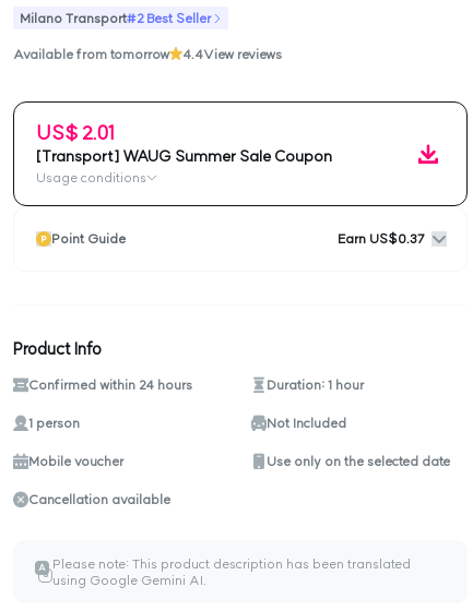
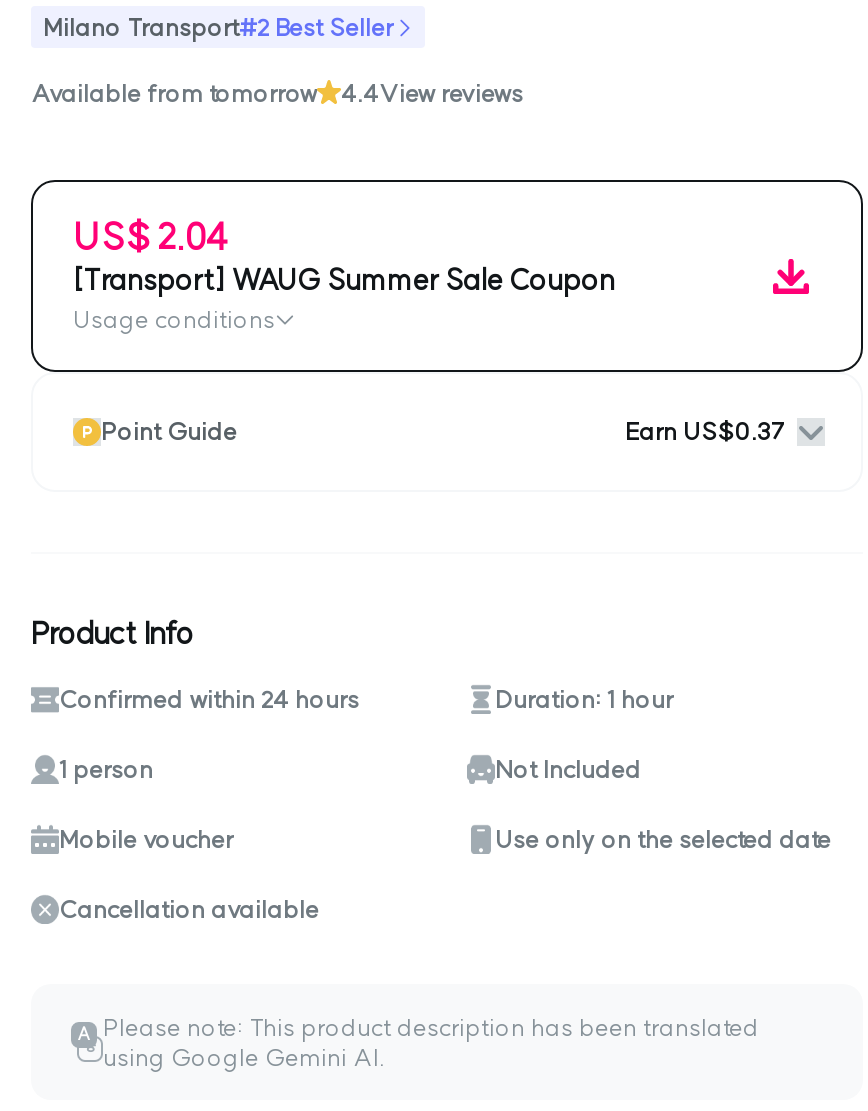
[36,120,115,145] US$ 2.01 -> [73,214,227,260] US$ 2.04

